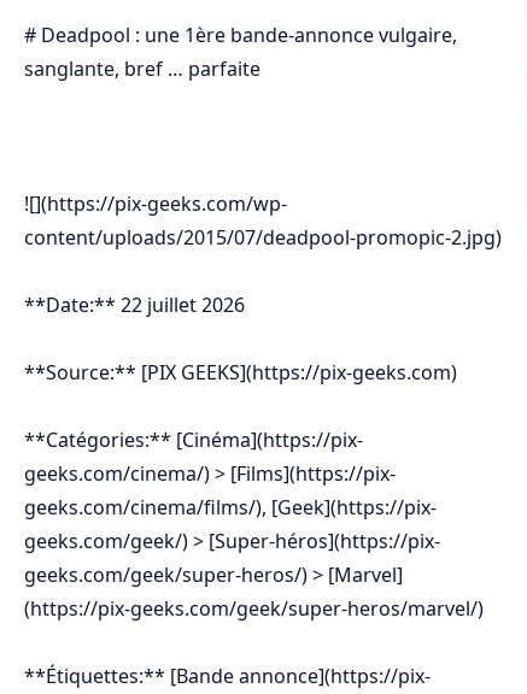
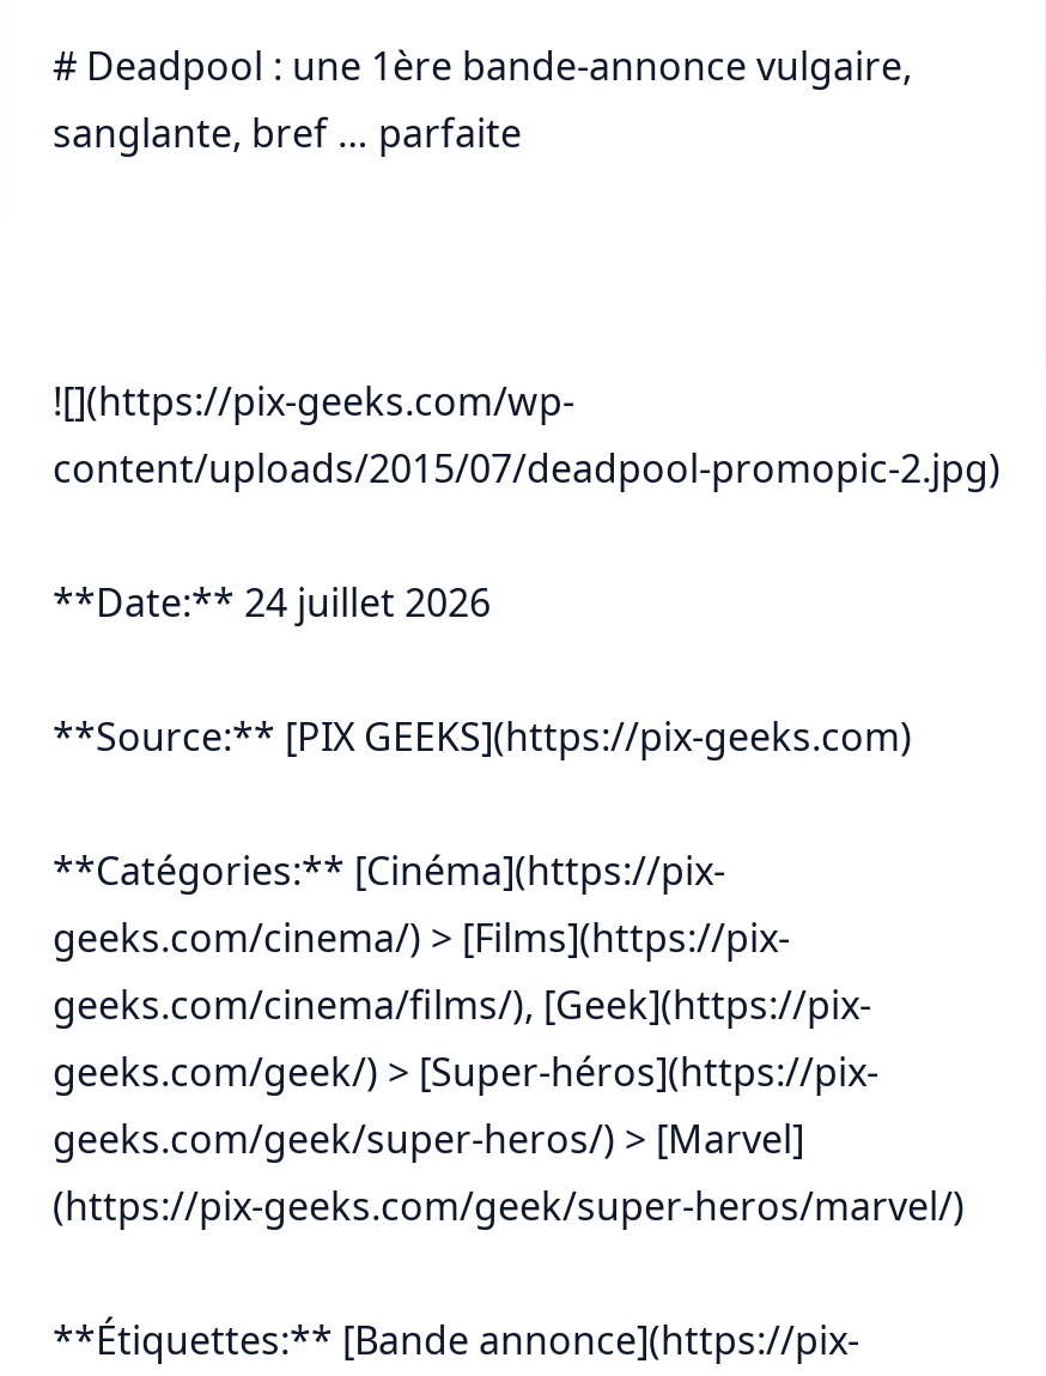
[24,292,245,318] **Date:** 22 juillet 2026 -> [53,576,491,629] **Date:** 24 juillet 2026

